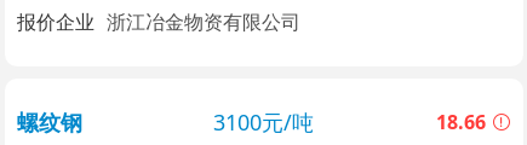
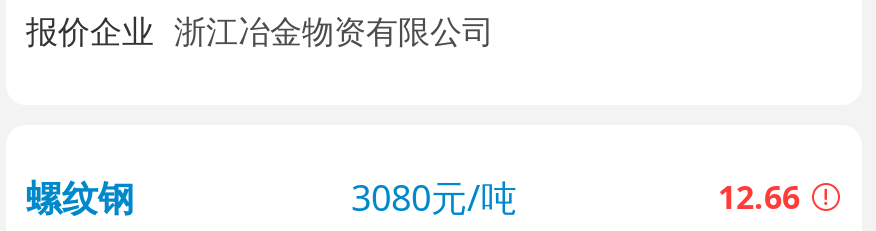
[214,108,314,137] 3100元/吨 -> [351,174,517,222] 3080元/吨
[436,109,486,136] 18.66 -> [718,176,800,220] 12.66

